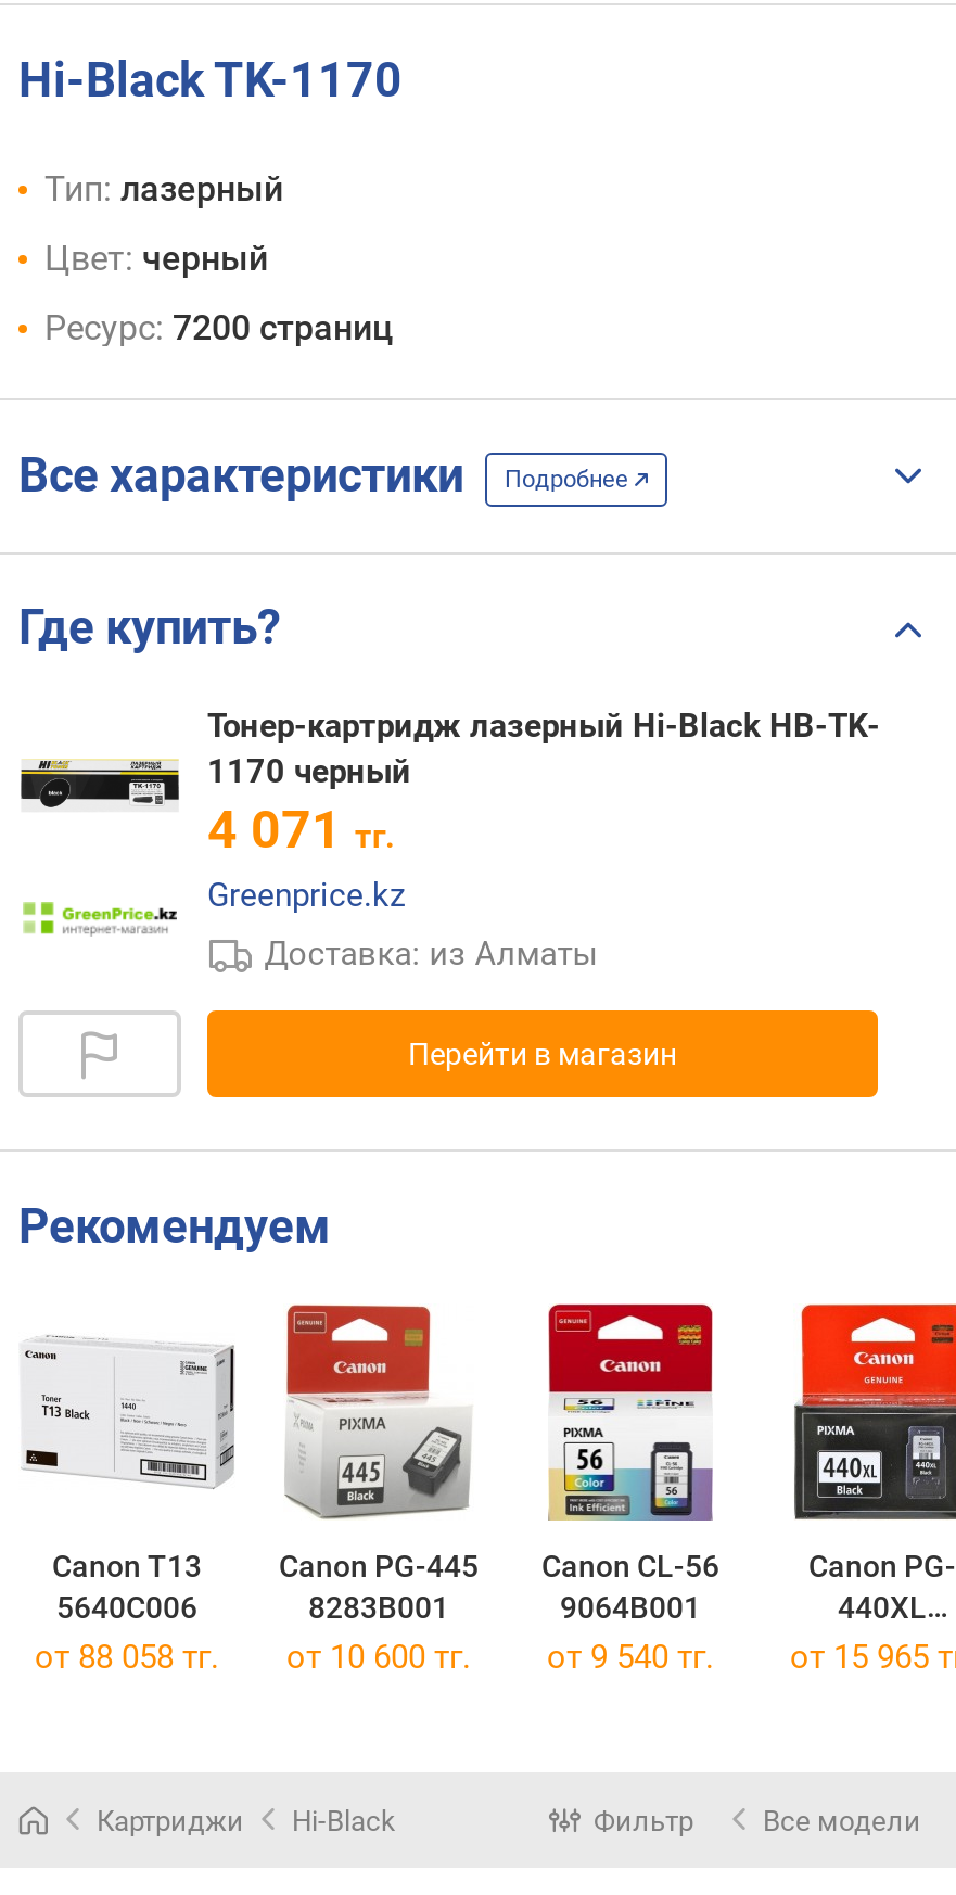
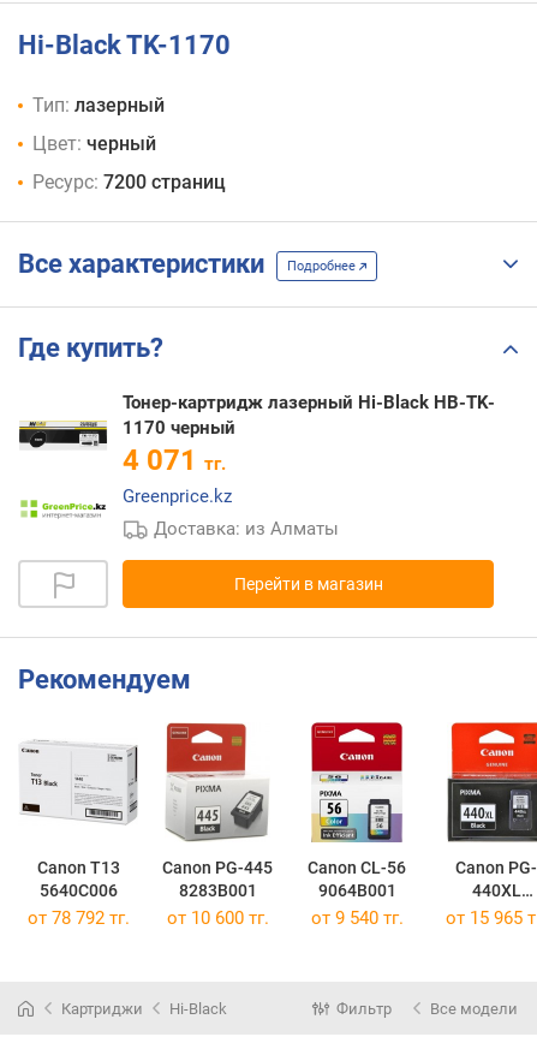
[35,1637,219,1676] от 88 058 тг. -> [27,907,129,928] от 78 792 тг.

